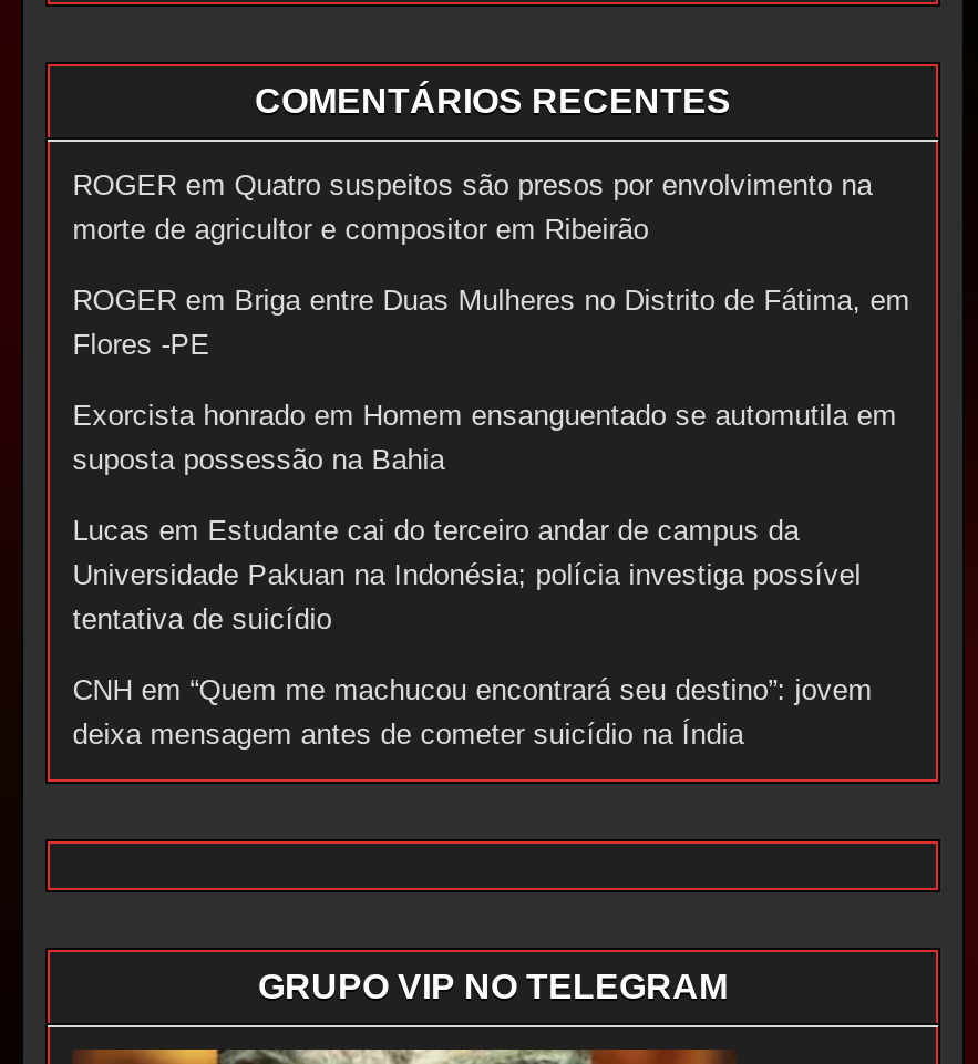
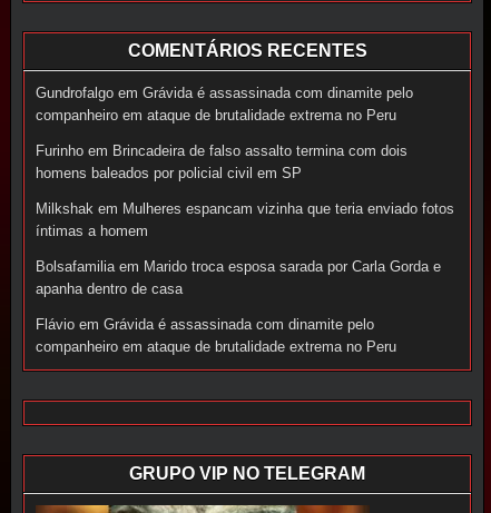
[72,167,872,245] ROGER em Quatro suspeitos são presos por envolvimento na | morte de agricultor e compositor em Ribeirão -> [36,85,413,124] Gundrofalgo em Grávida é assassinada com dinamite pelo | companheiro em ataque de brutalidade extrema no Peru
[72,282,910,360] ROGER em Briga entre Duas Mulheres no Distrito de Fátima, em | Flores -PE -> [36,142,408,181] Furinho em Brincadeira de falso assalto termina com dois | homens baleados por policial civil em SP
[72,397,896,475] Exorcista honrado em Homem ensanguentado se automutila em | suposta possessão na Bahia -> [36,200,454,239] Milkshak em Mulheres espancam vizinha que teria enviado fotos | íntimas a homem
[72,513,861,634] Lucas em Estudante cai do terceiro andar de campus da | Universidade Pakuan na Indonésia; polícia investiga possível | tentativa de suicídio -> [36,258,441,297] Bolsafamilia em Marido troca esposa sarada por Carla Gorda e | apanha dentro de casa
[72,672,872,750] CNH em “Quem me machucou encontrará seu destino”: jovem | deixa mensagem antes de cometer suicídio na Índia -> [36,316,397,355] Flávio em Grávida é assassinada com dinamite pelo | companheiro em ataque de brutalidade extrema no Peru

